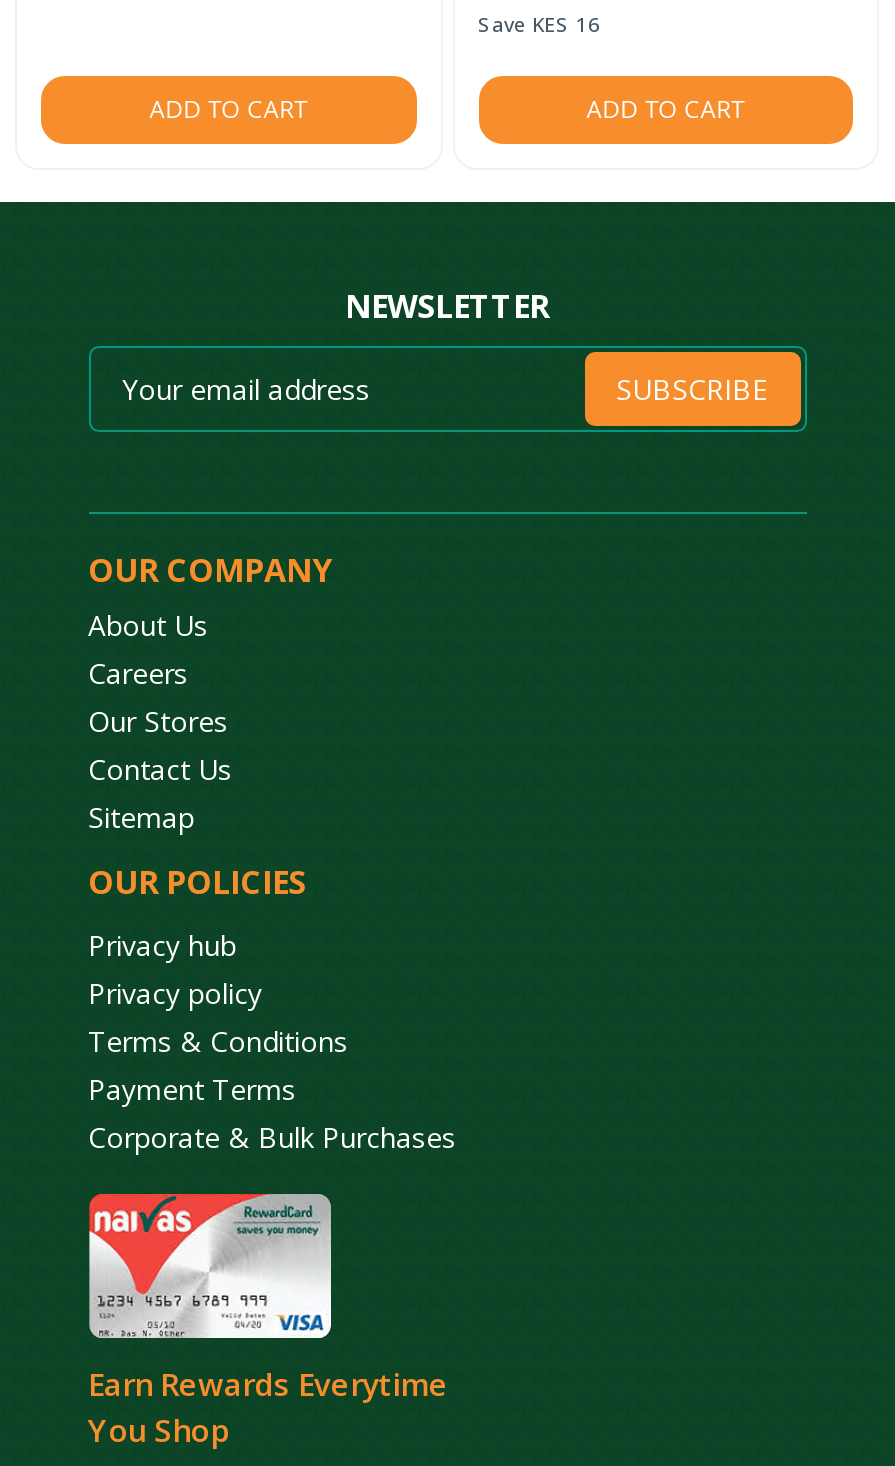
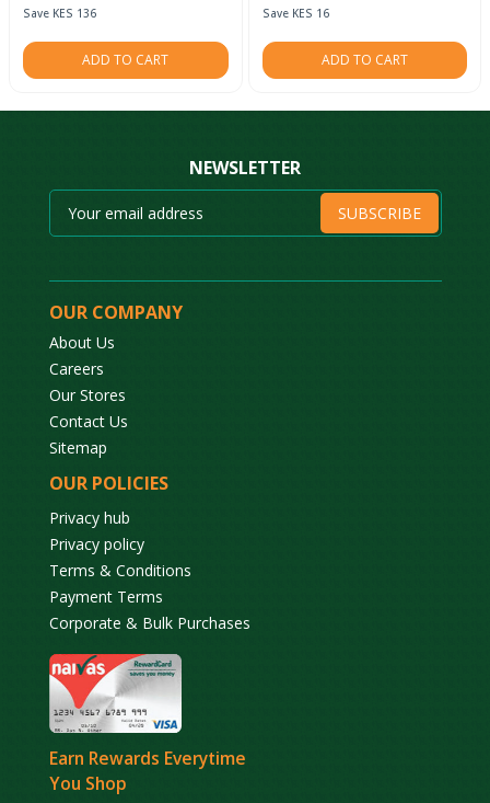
none -> [23,6,96,21] Save KES 136

